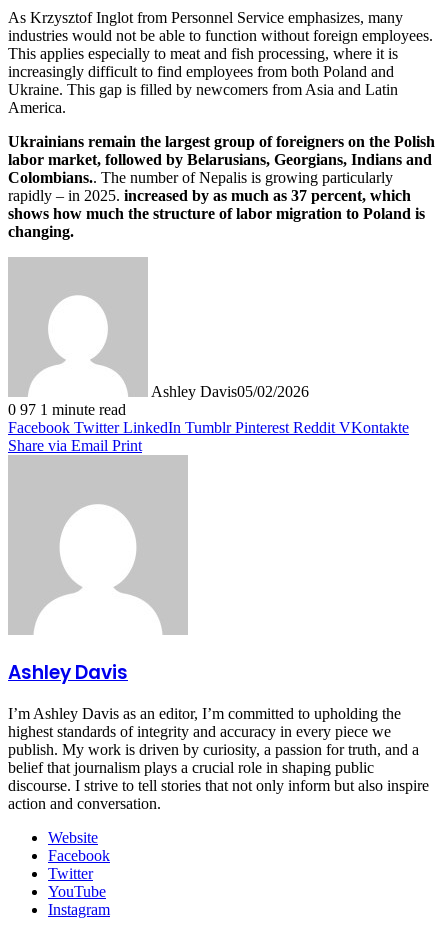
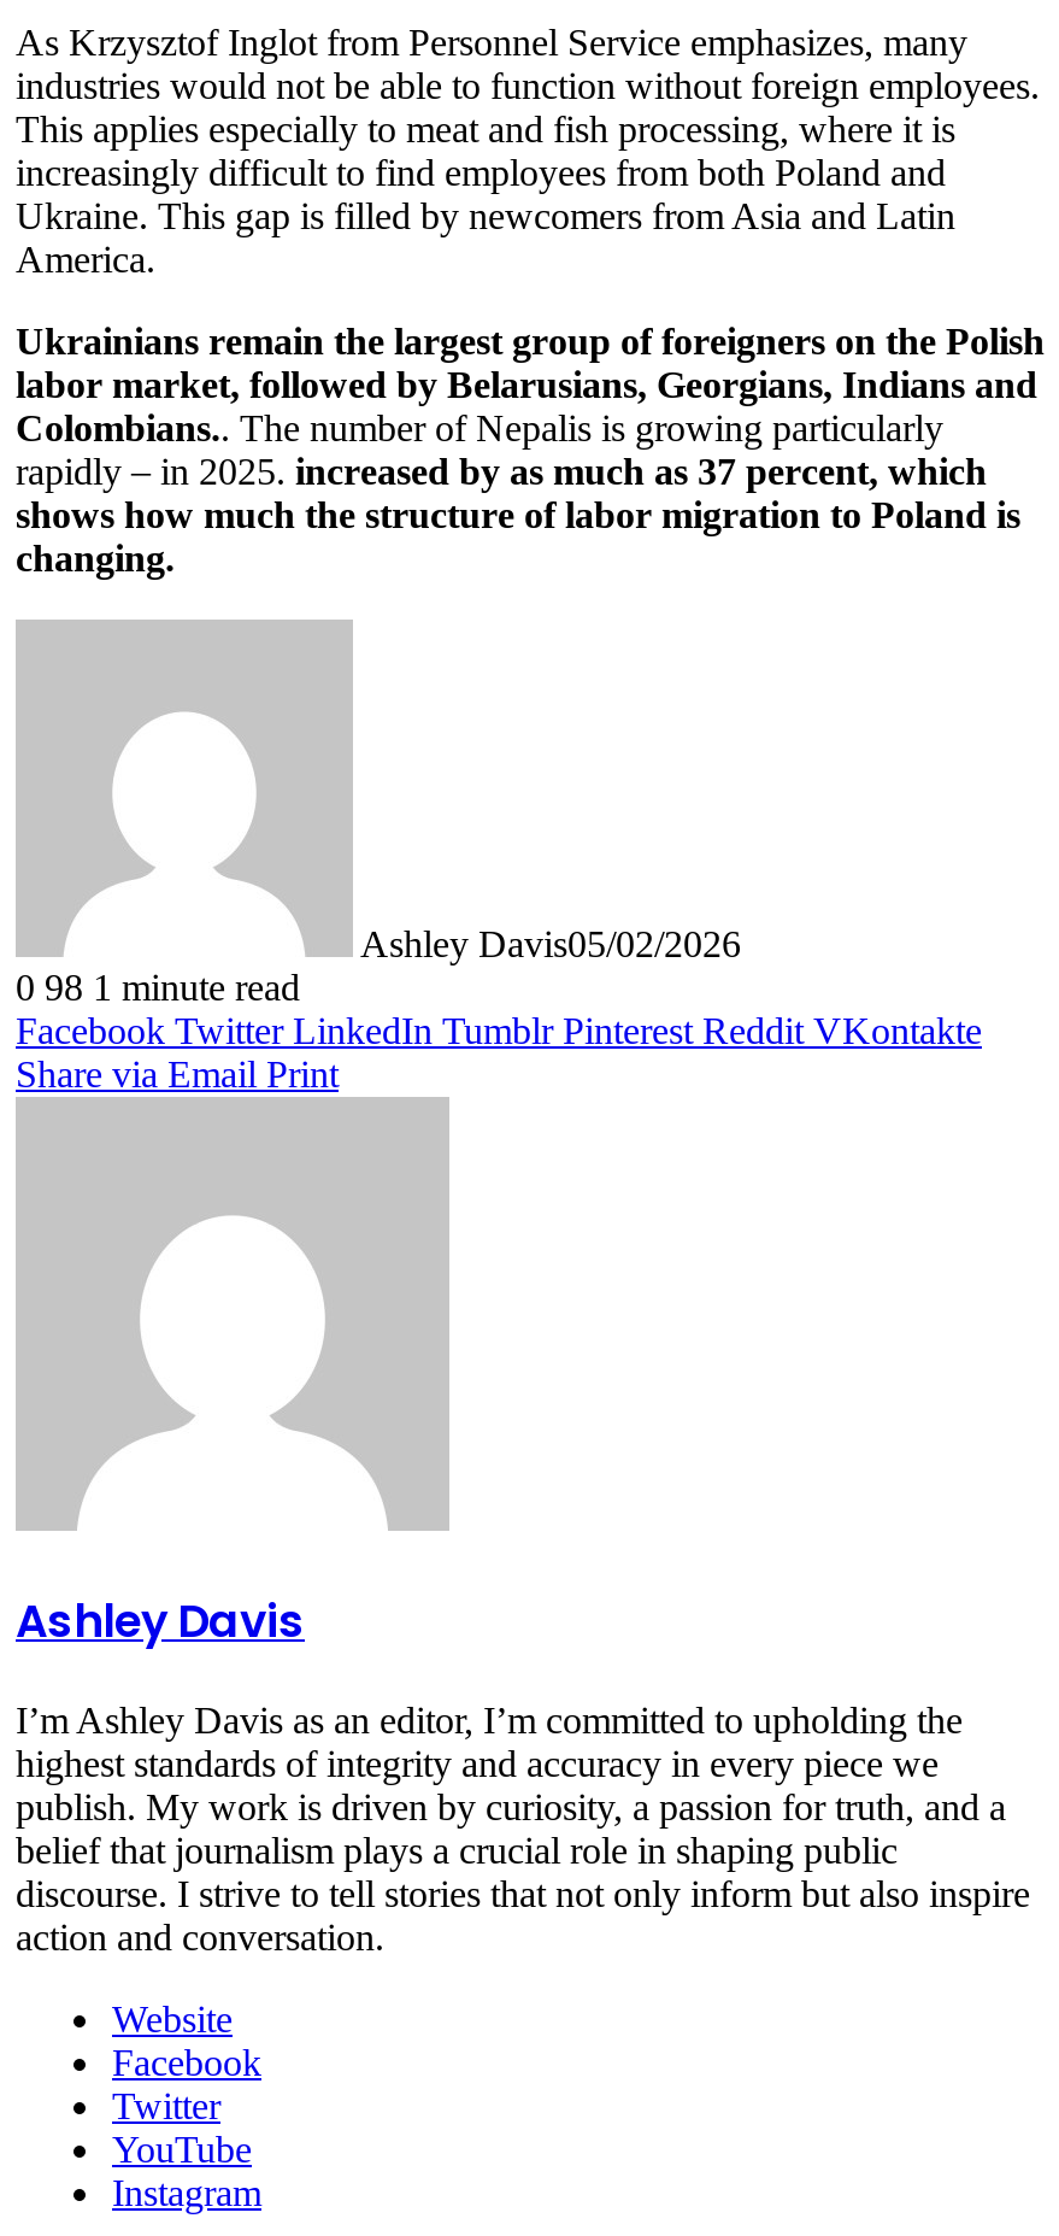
[8,401,126,418] 0 97 1 minute read -> [16,966,300,1007] 0 98 1 minute read

